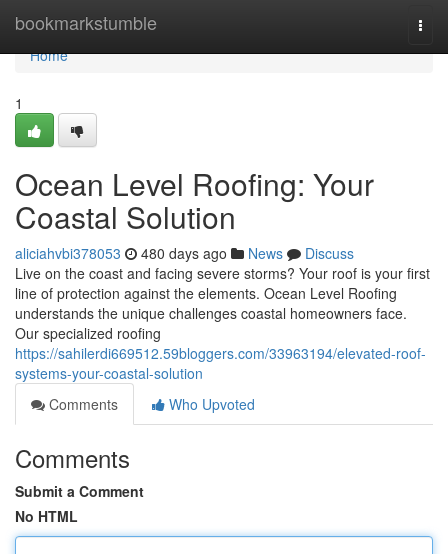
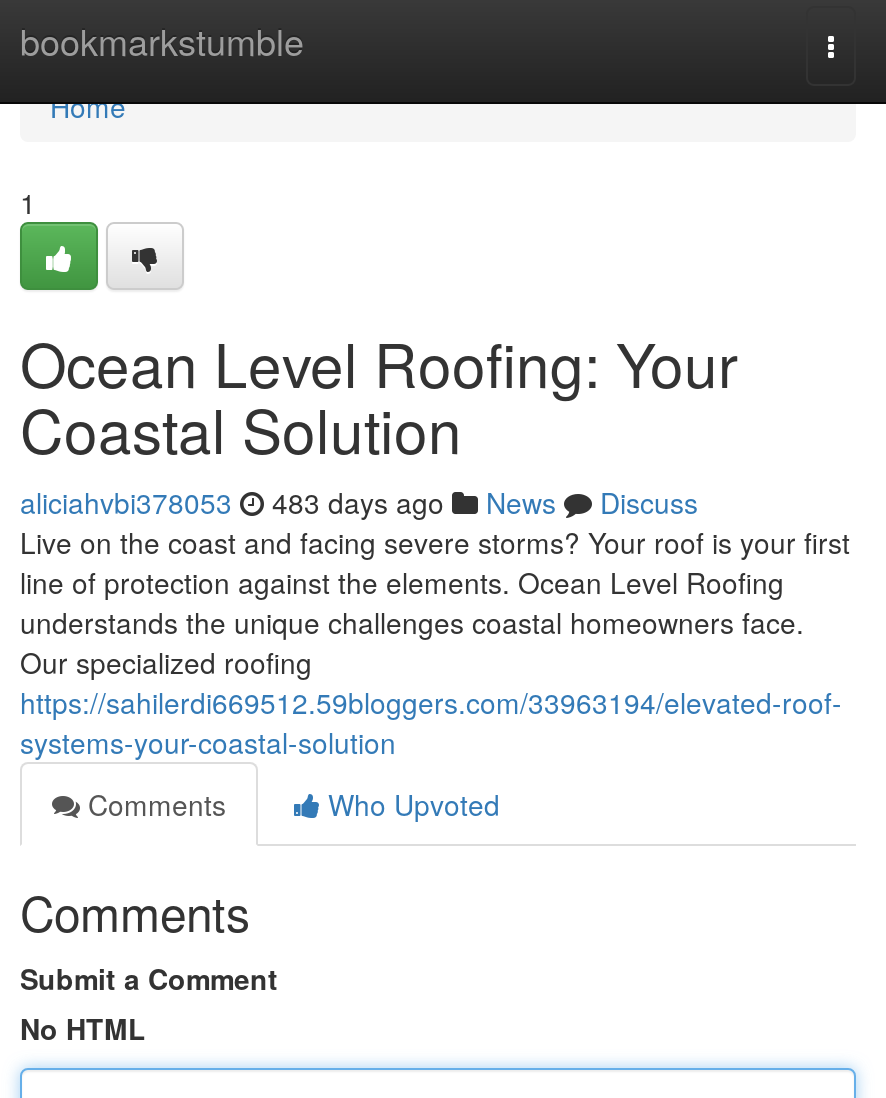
[15,243,354,263] aliciahvbi378053 480 days ago News Discuss -> [20,482,698,522] aliciahvbi378053 483 days ago News Discuss

